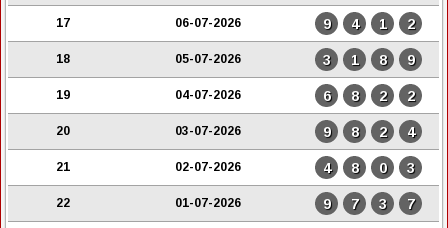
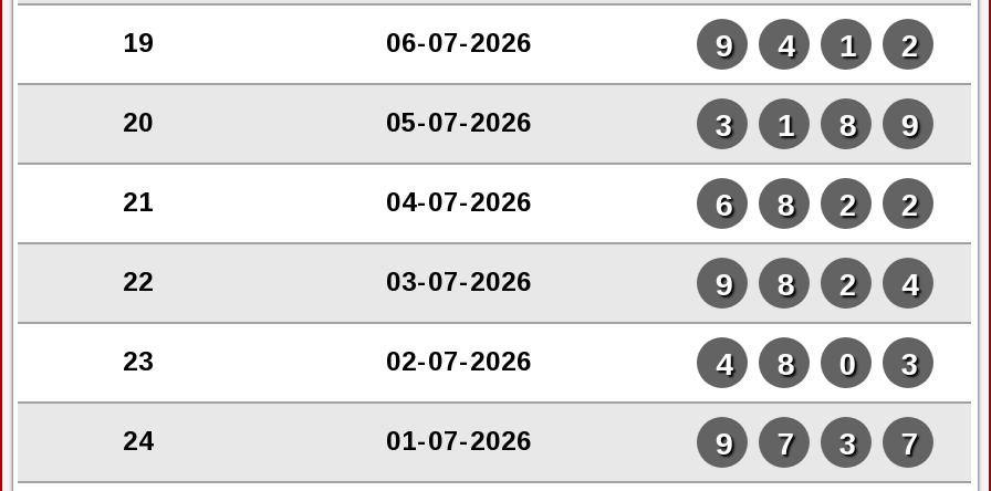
[55,16,69,30] 17 -> [123,28,154,59] 19
[55,52,69,66] 18 -> [123,108,154,139] 20
[55,88,69,102] 19 -> [123,188,154,219] 21
[55,124,69,138] 20 -> [123,267,154,298] 22
[55,160,69,174] 21 -> [123,347,154,378] 23
[55,196,69,210] 22 -> [123,426,154,457] 24

